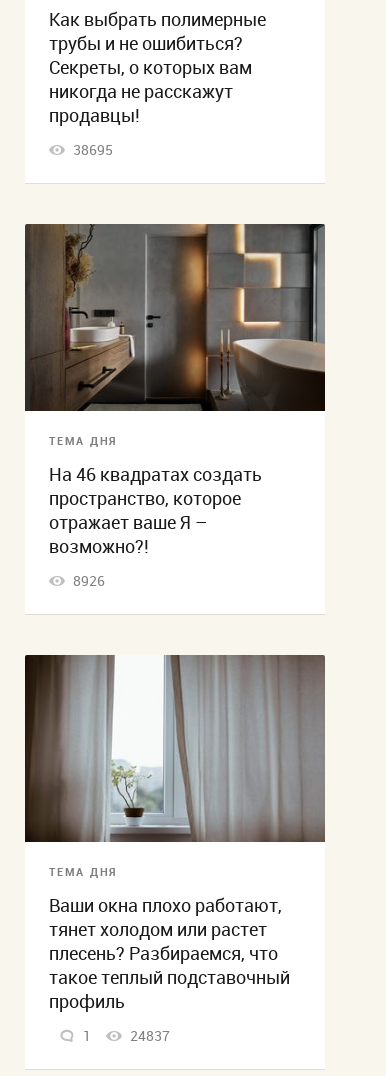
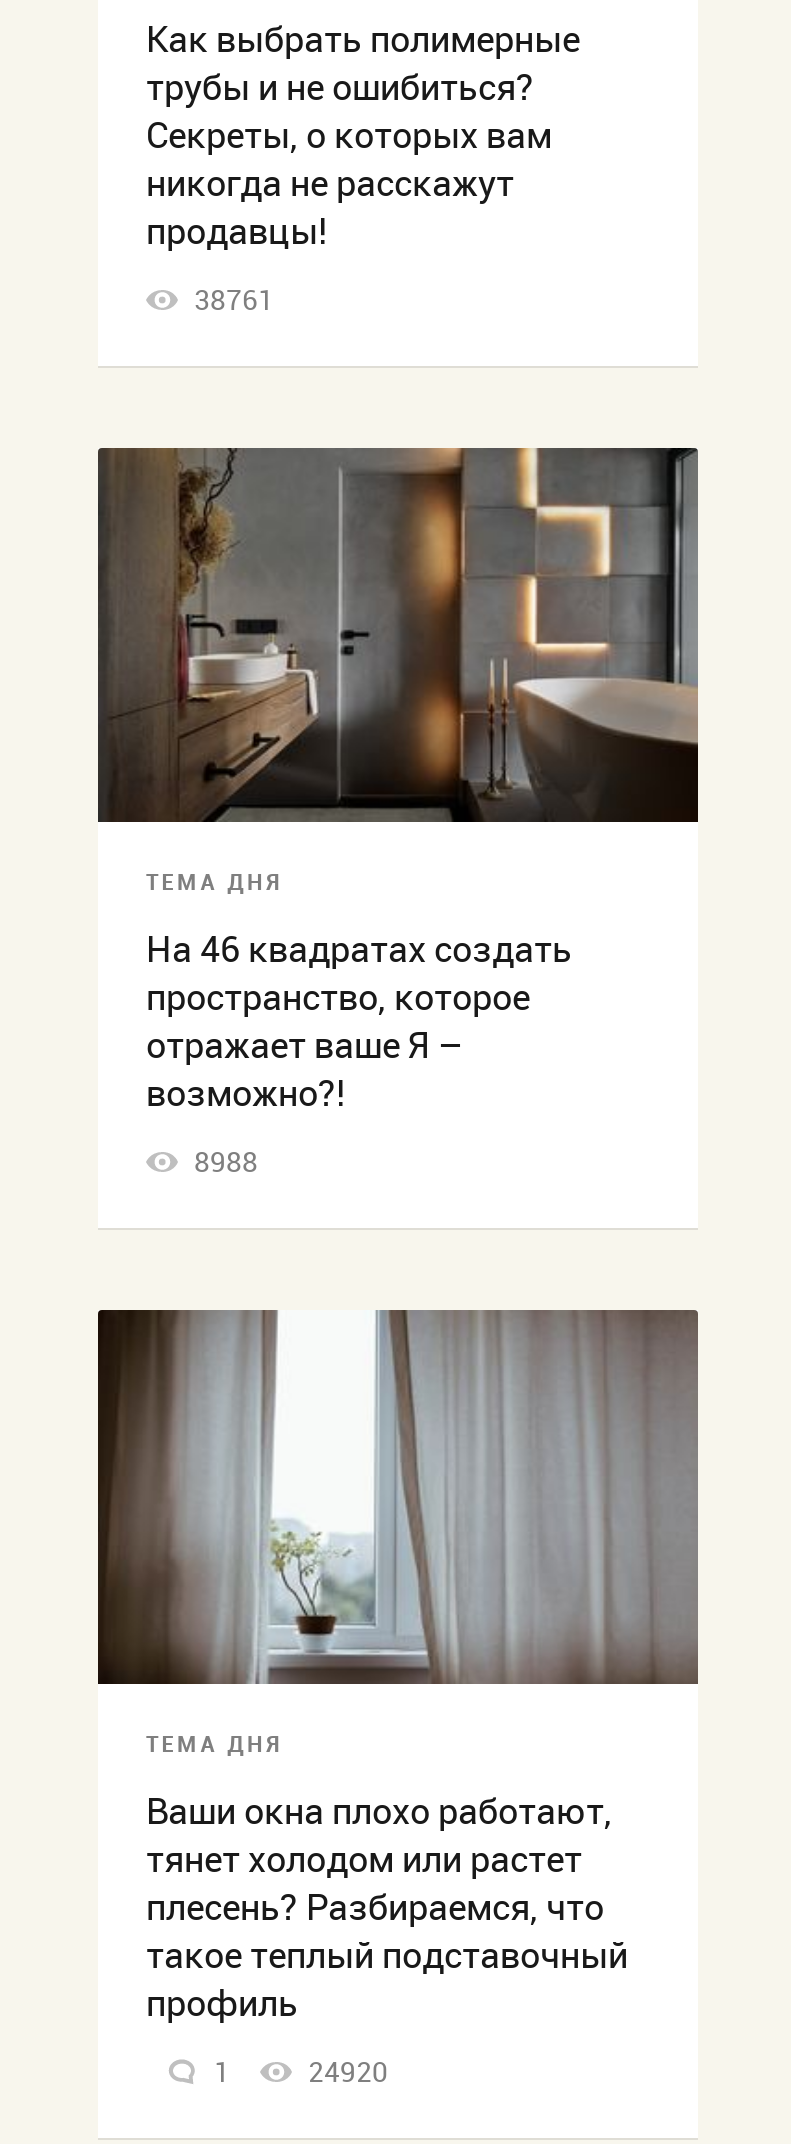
[73,142,113,158] 38695 -> [194,284,274,316] 38761
[73,573,105,589] 8926 -> [194,1146,258,1178] 8988
[130,1028,170,1044] 24837 -> [308,2056,388,2088] 24920

